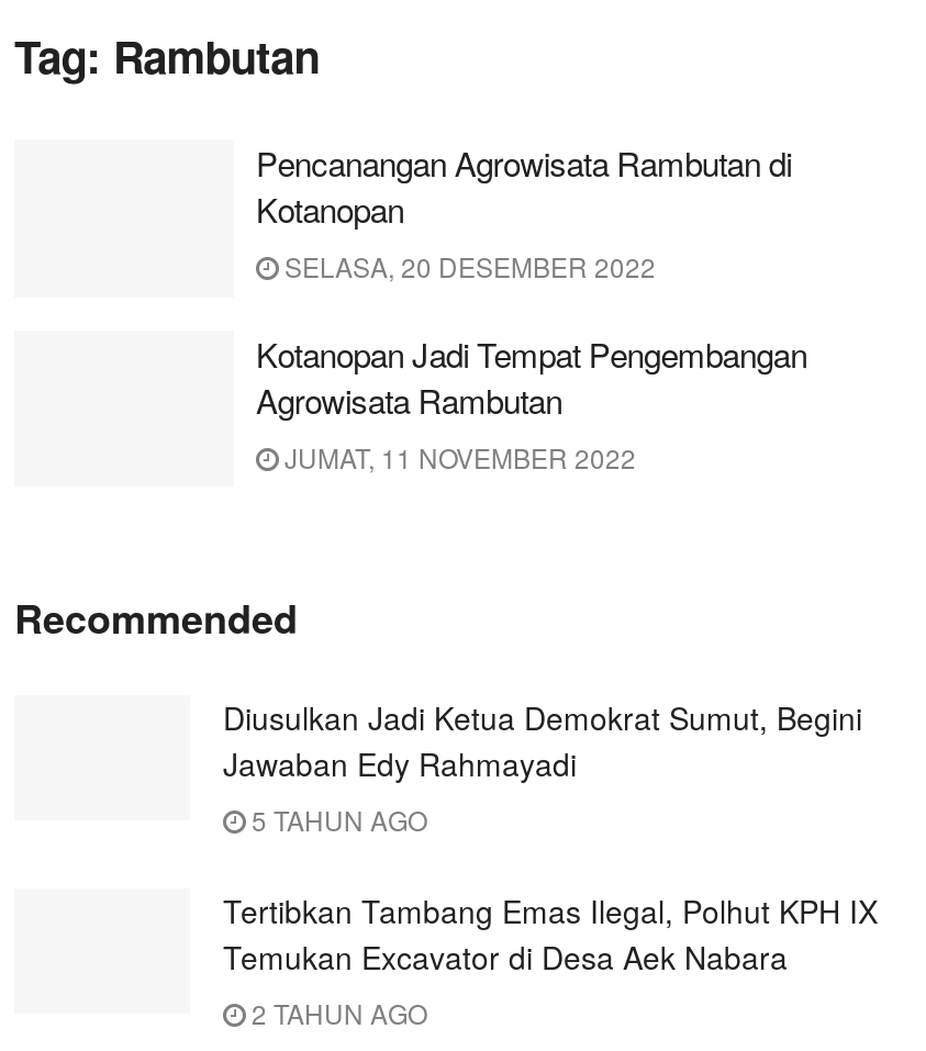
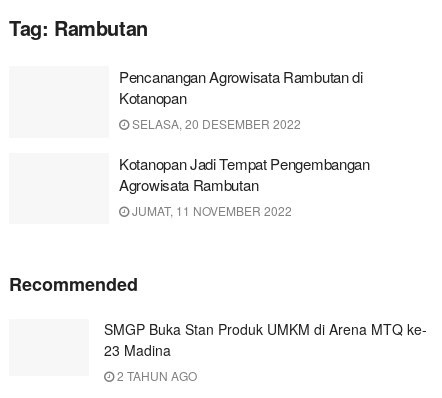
[223,695,878,979] Diusulkan Jadi Ketua Demokrat Sumut, Begini | Jawaban Edy Rahmayadi | 5 TAHUN AGO | Tertibkan Tambang Emas Ilegal, Polhut KPH IX | Temukan Excavator di Desa Aek Nabara -> [104,319,427,360] SMGP Buka Stan Produk UMKM di Arena MTQ ke- | 23 Madina

